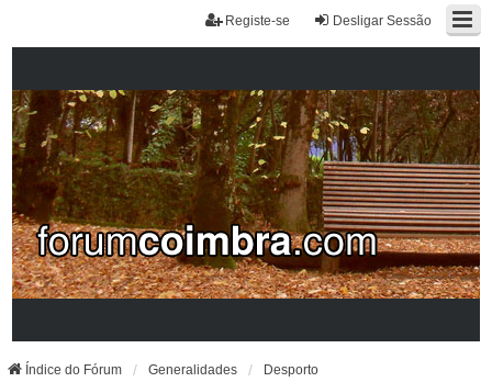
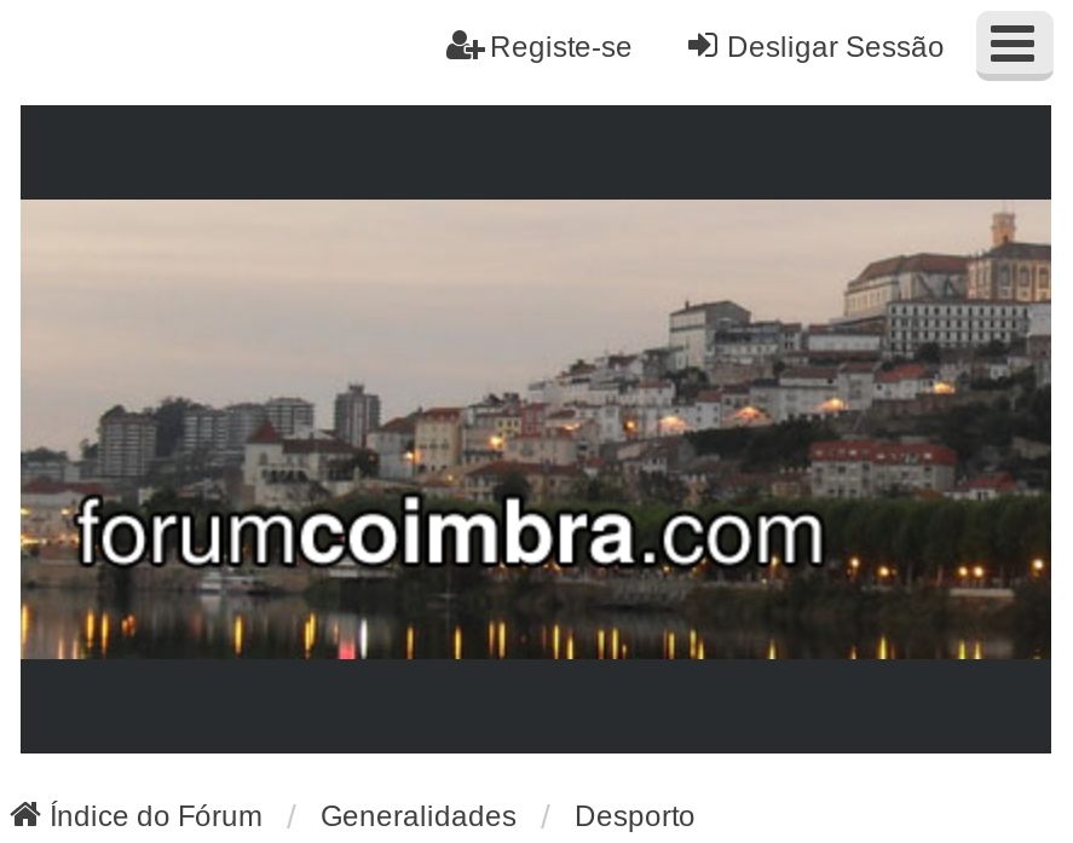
[11,89,481,300] [image] -> [18,197,1054,659] [image]

